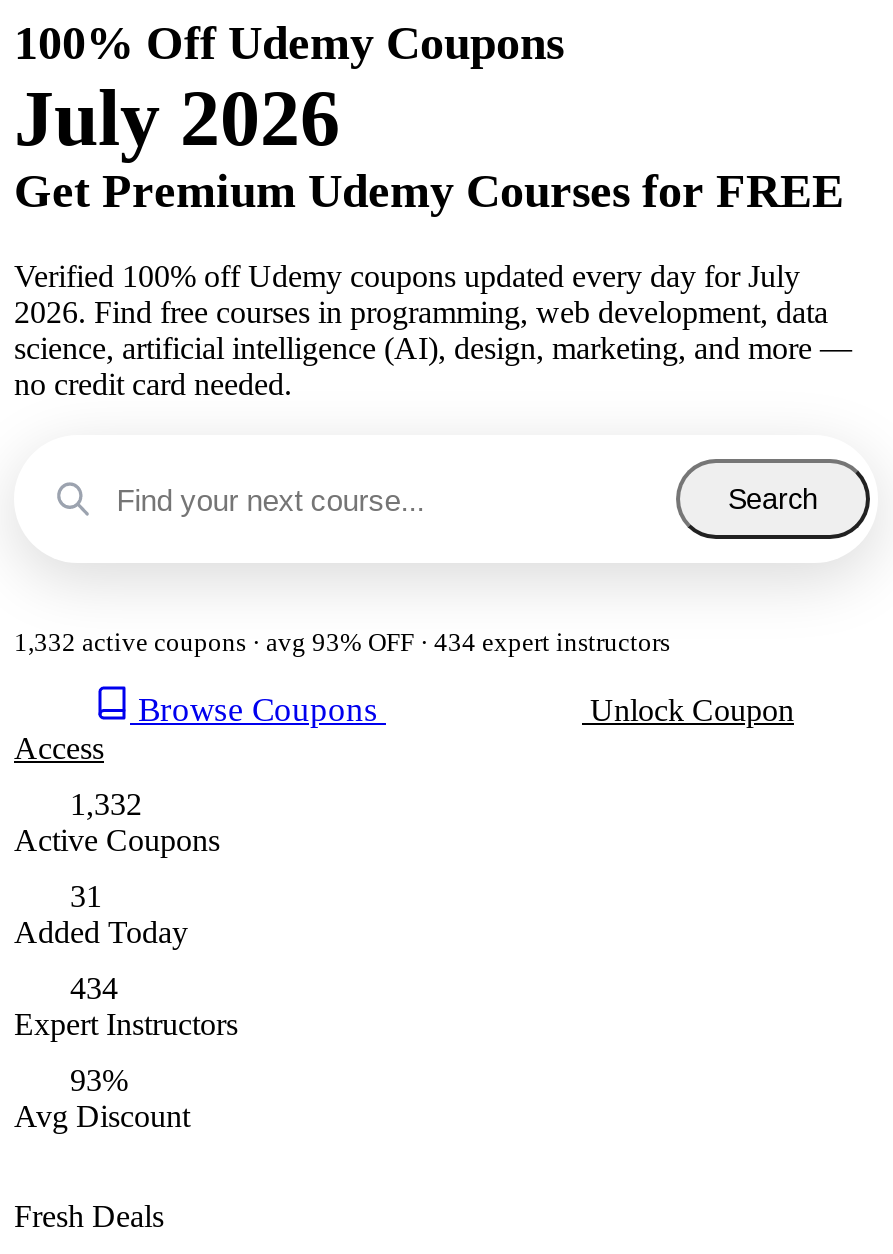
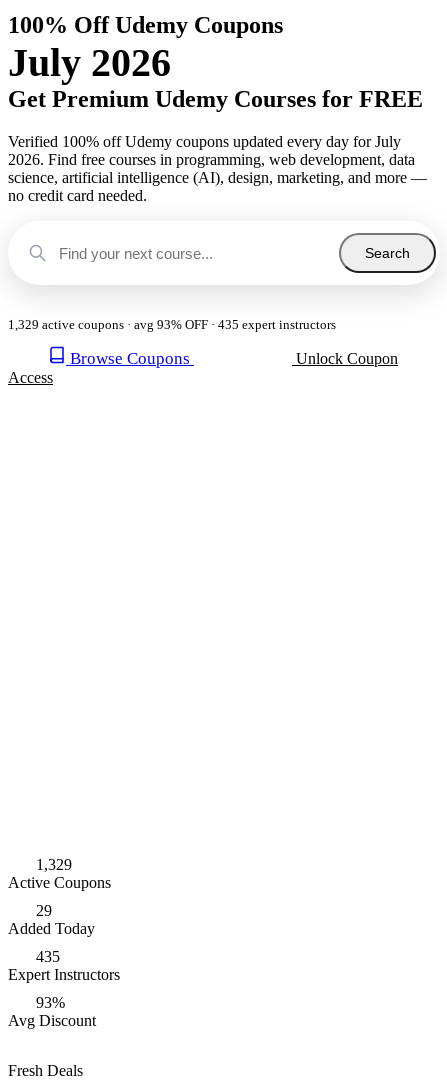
[14,627,670,657] 1,332 active coupons · avg 93% OFF · 434 expert instructors -> [8,317,336,332] 1,329 active coupons · avg 93% OFF · 435 expert instructors
[70,787,142,821] 1,332 -> [36,856,72,873] 1,329
[70,879,102,913] 31 -> [36,902,52,919] 29
[70,971,118,1005] 434 -> [36,948,60,965] 435

